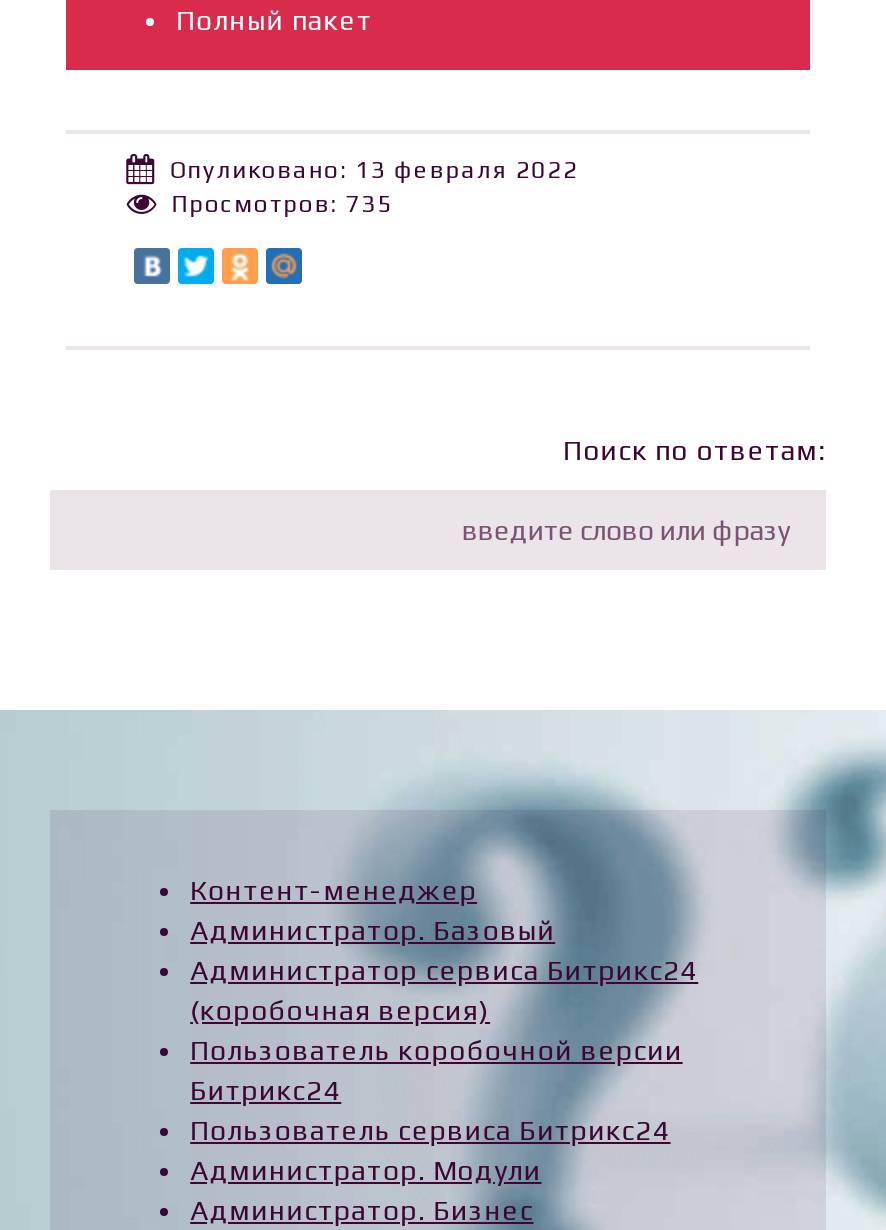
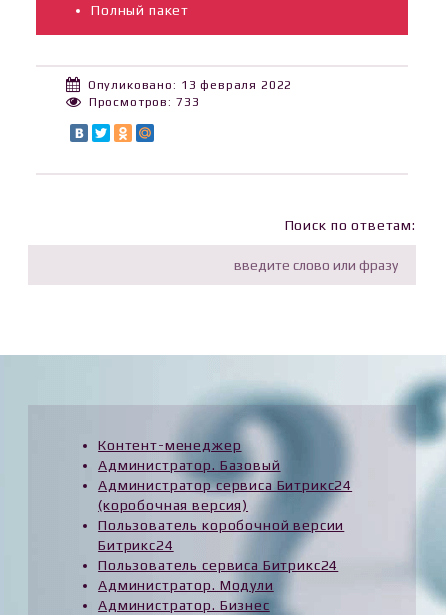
[164,190,393,218] Просмотров: 735 -> [85,95,199,109] Просмотров: 733

